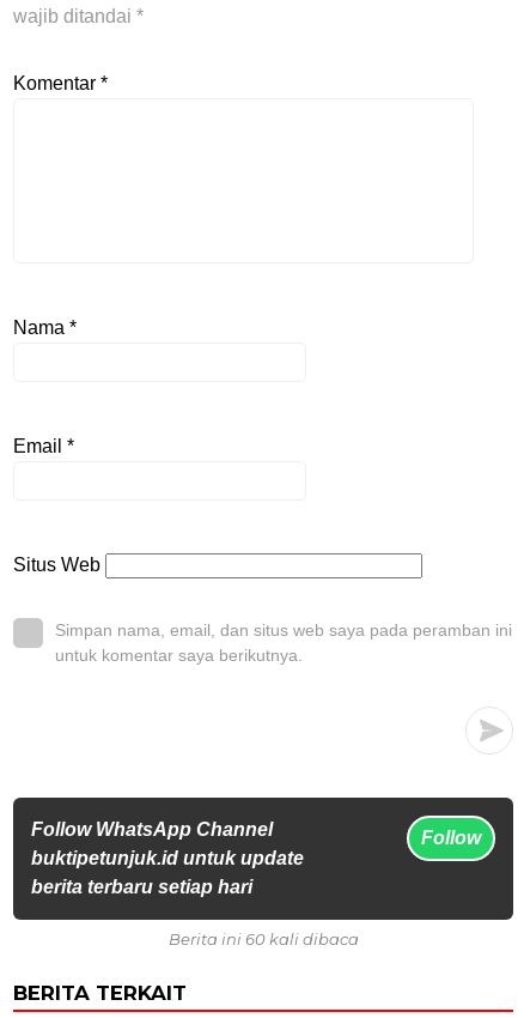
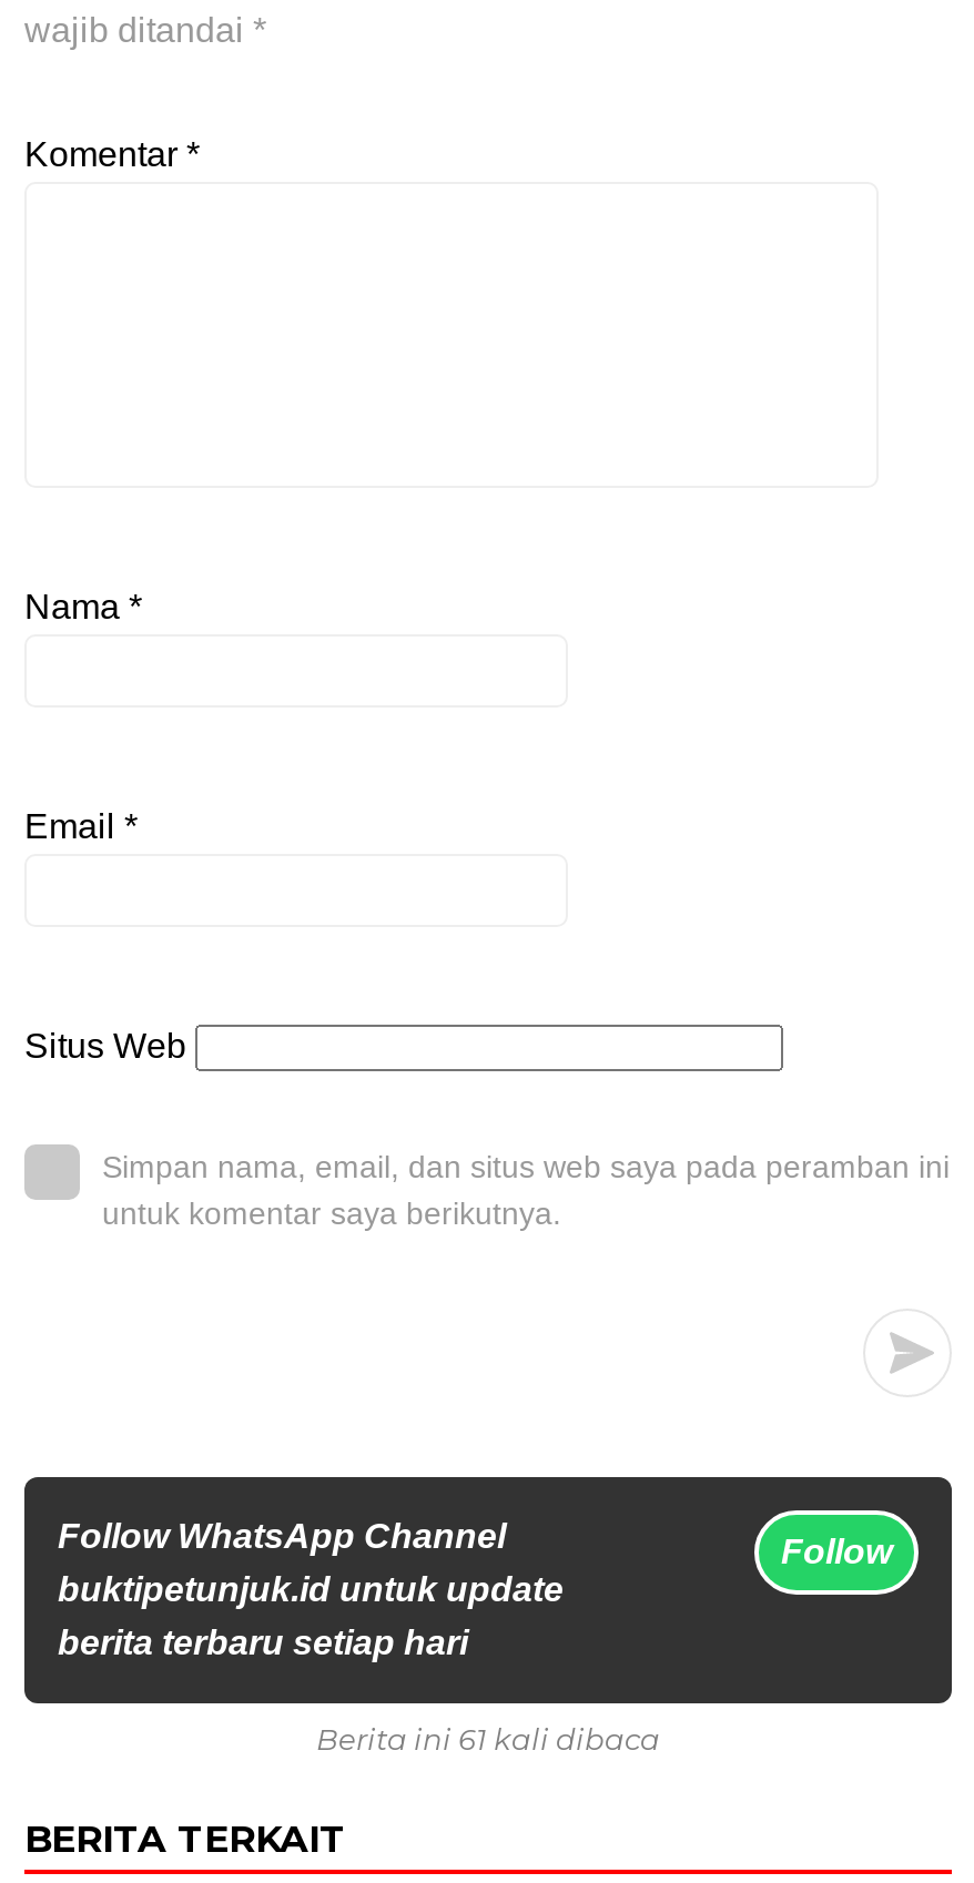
[168,929,358,948] Berita ini 60 kali dibaca -> [316,1721,660,1756] Berita ini 61 kali dibaca

